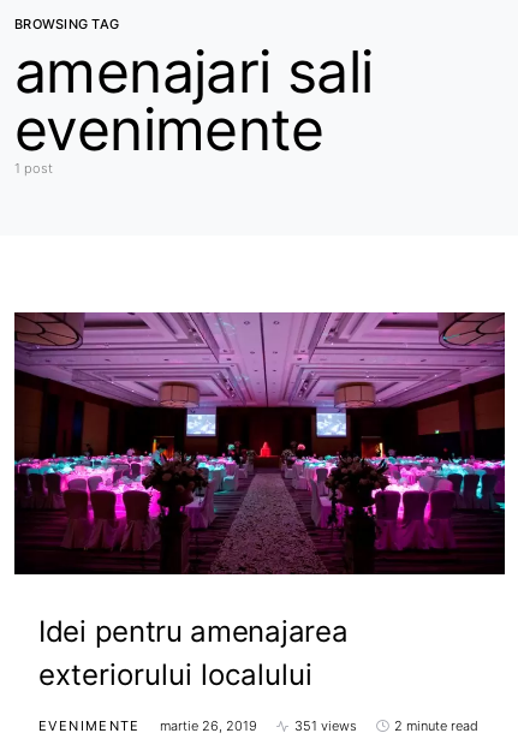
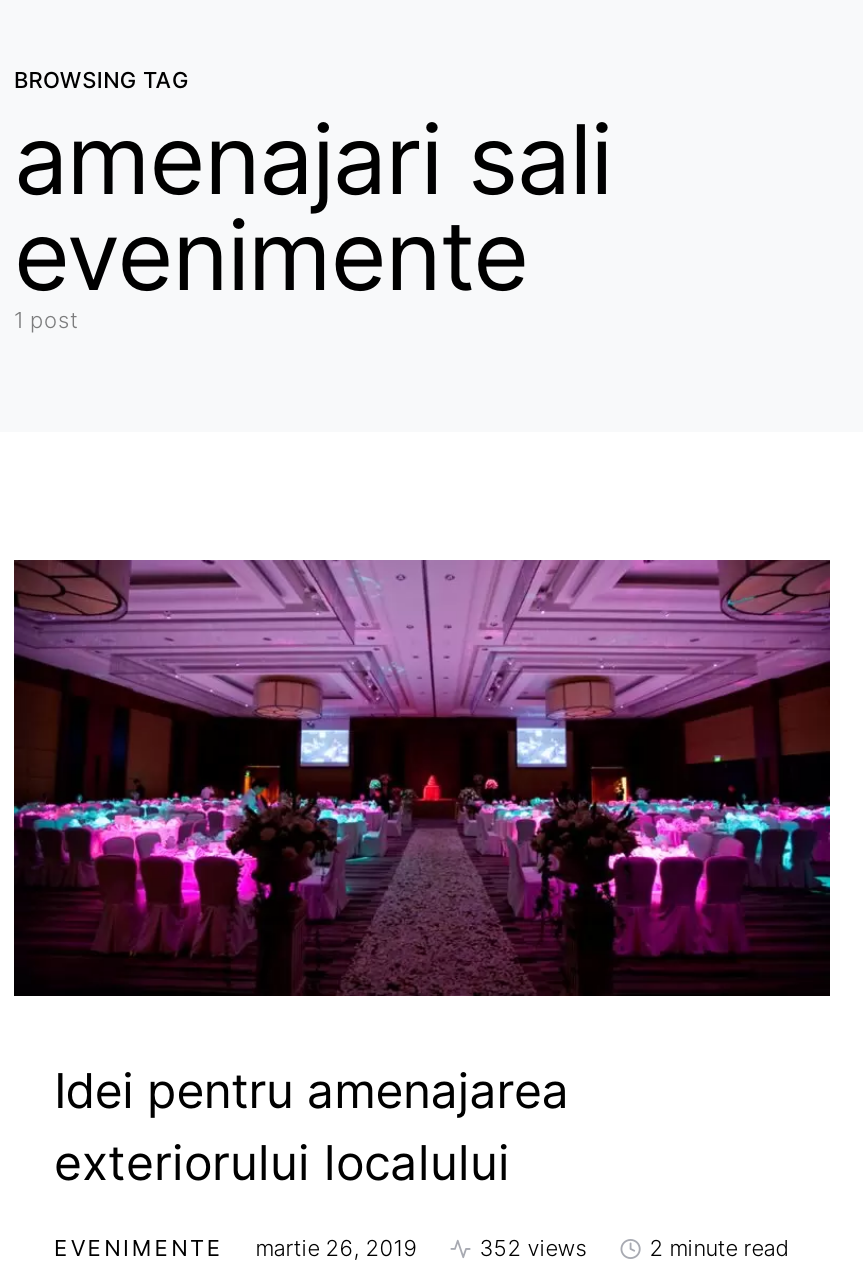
[294,718,357,735] 351 views -> [480,1235,588,1263] 352 views

